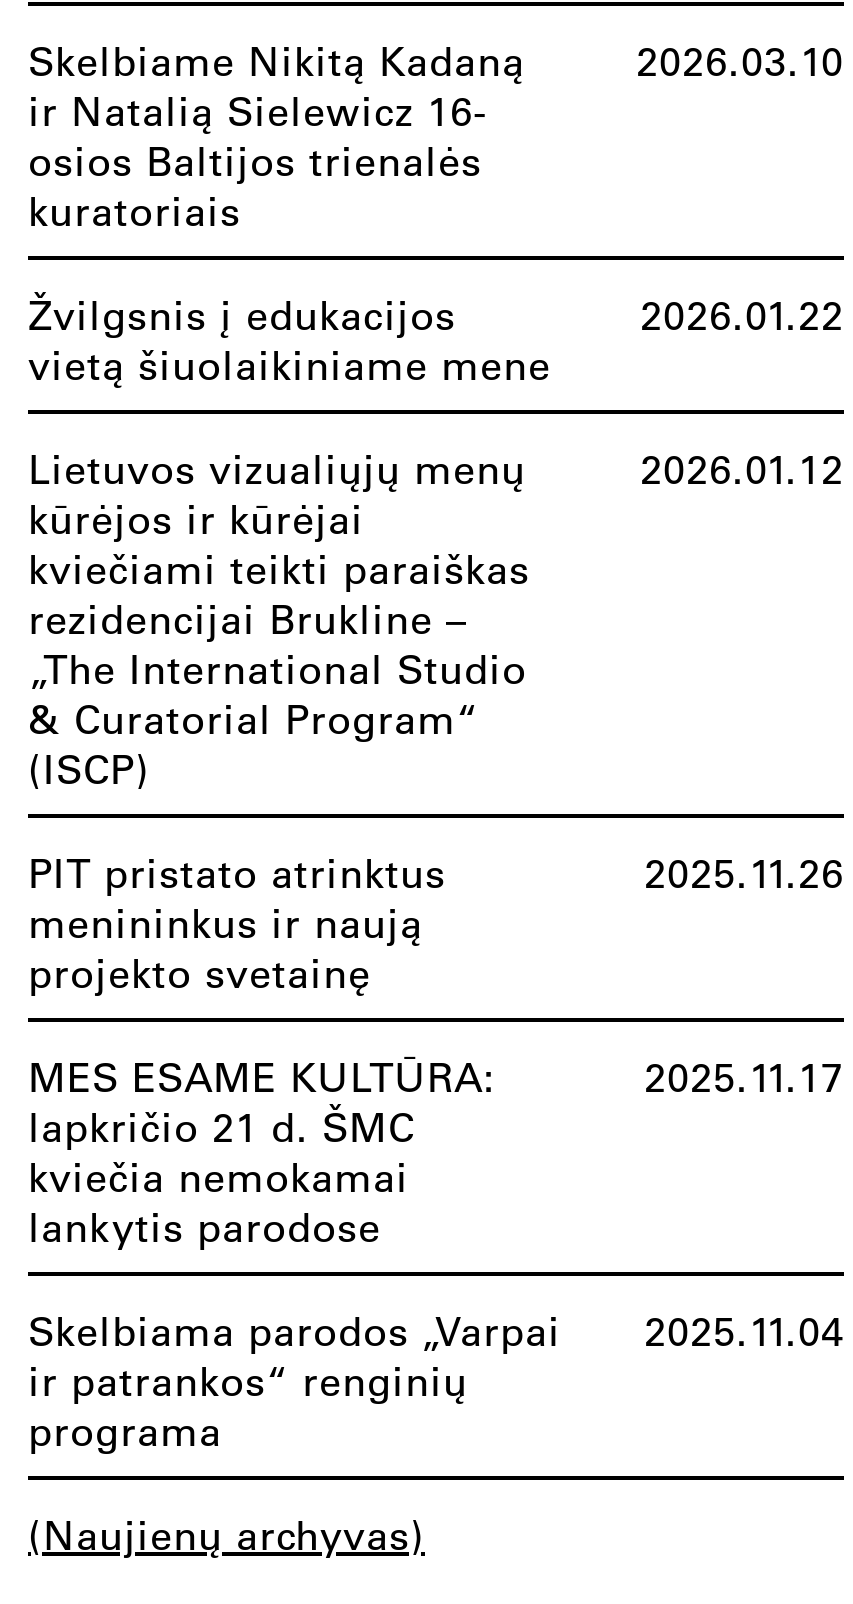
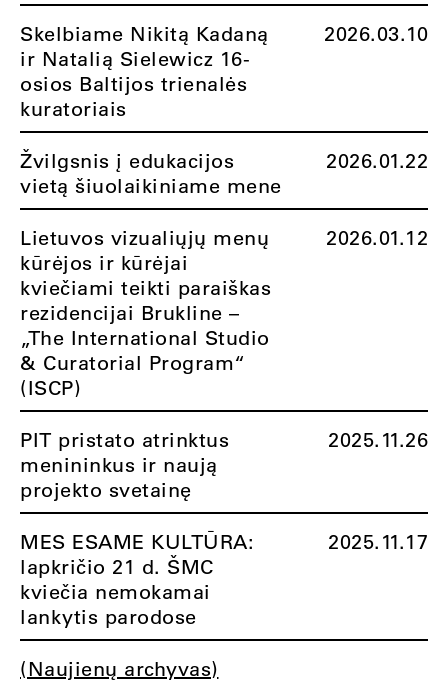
[28,1306,561,1456] Skelbiama parodos „Varpai | ir patrankos“ renginių | programa -> none
[644,1306,844,1356] 2025.11.04 -> none

